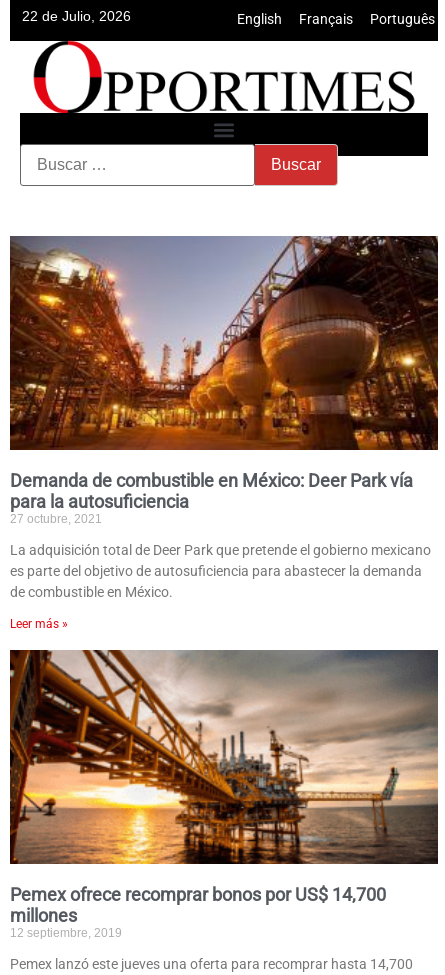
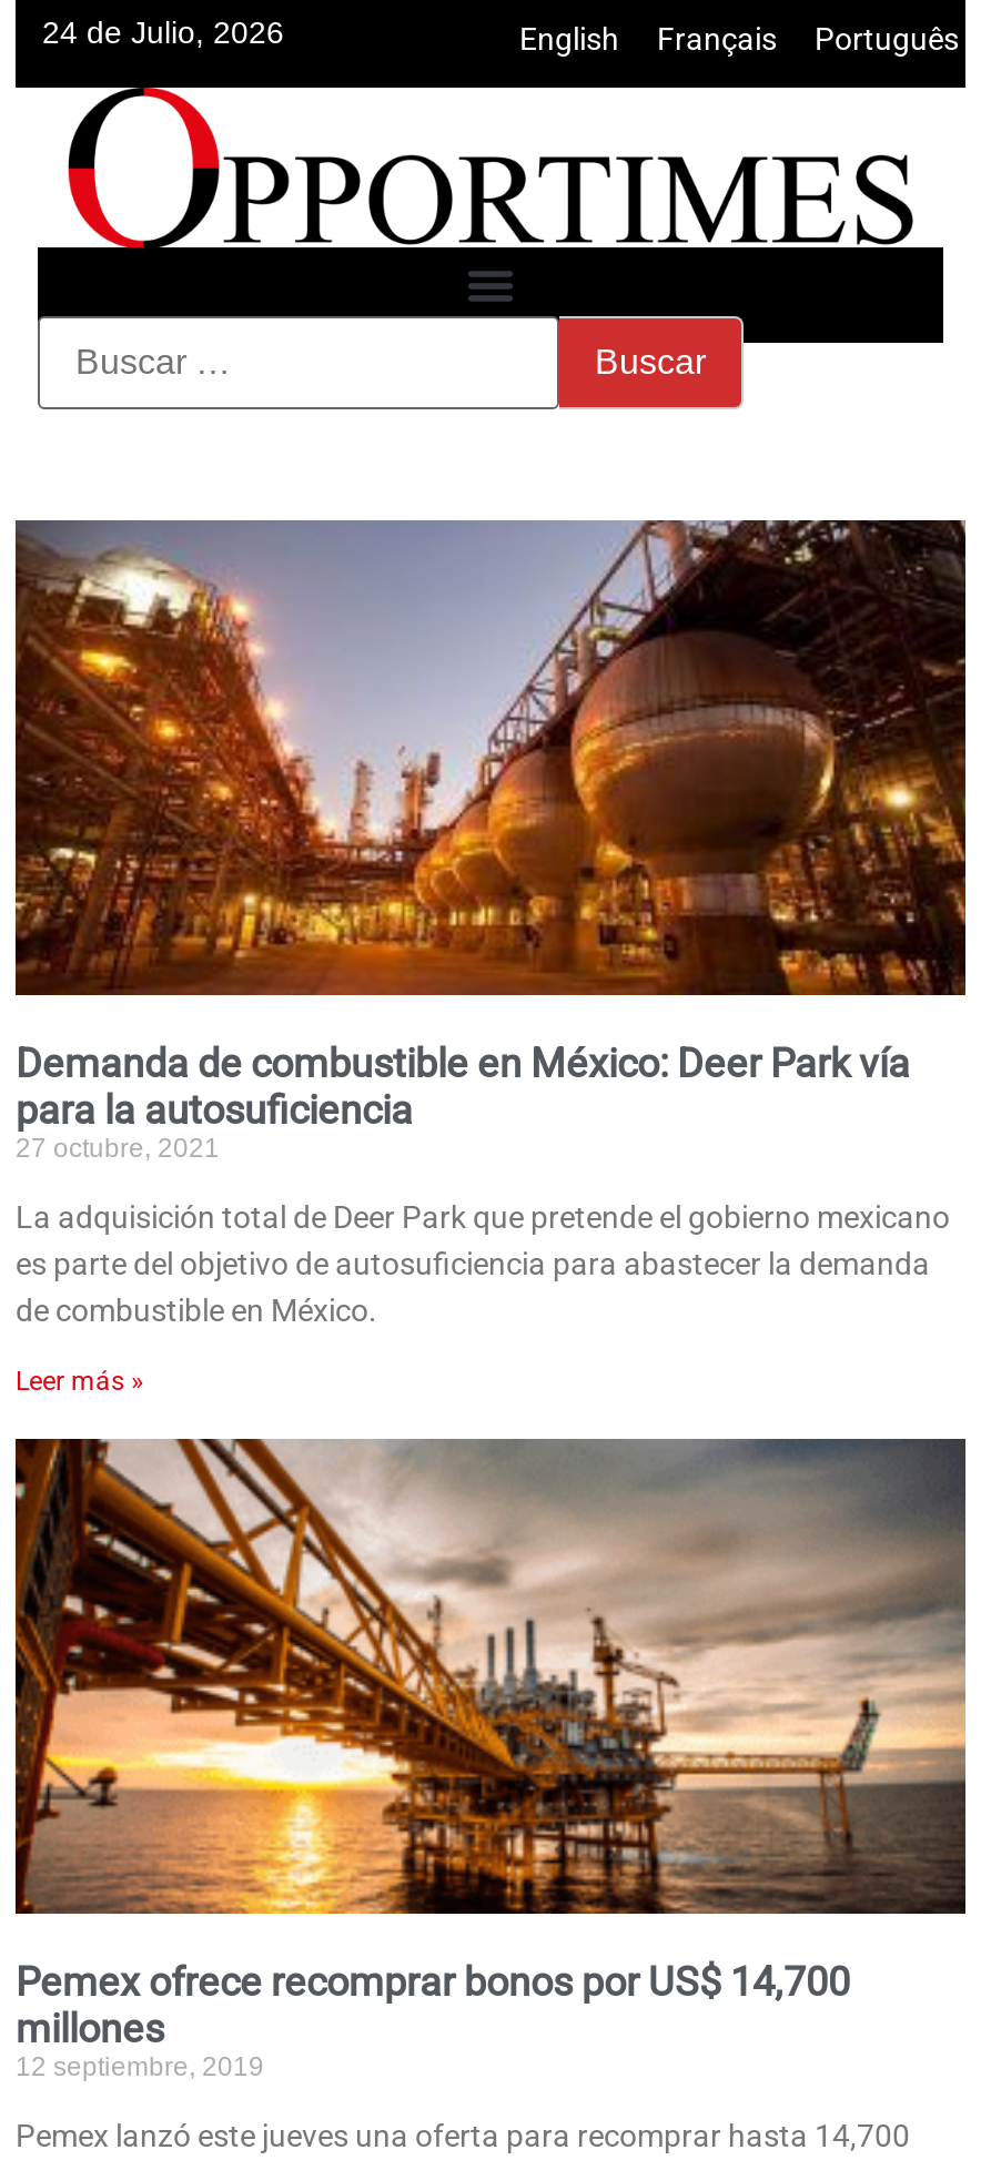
[22,8,131,24] 22 de Julio, 2026 -> [42,14,284,50] 24 de Julio, 2026

